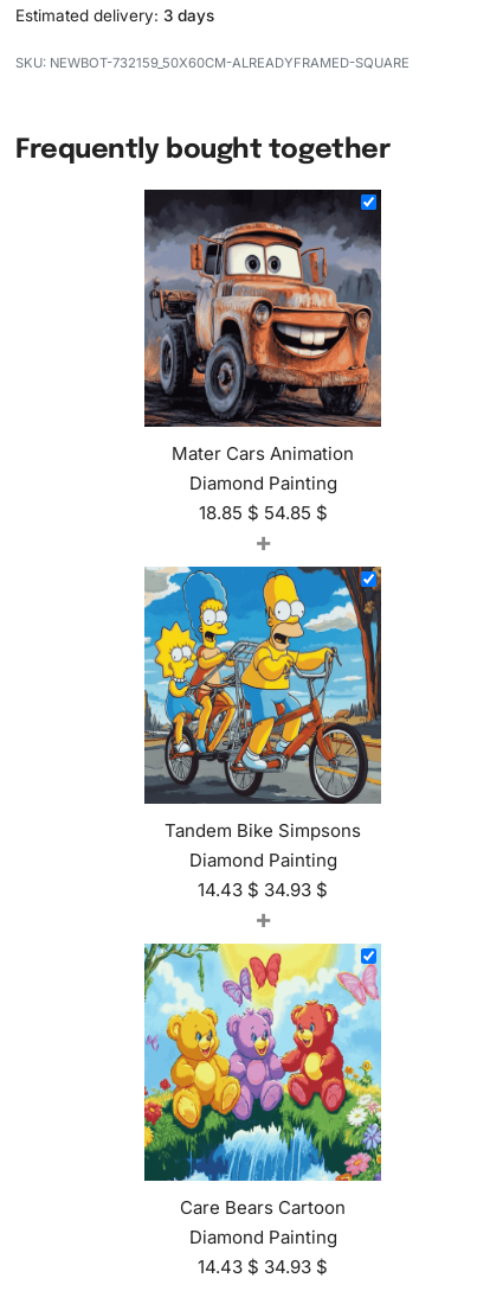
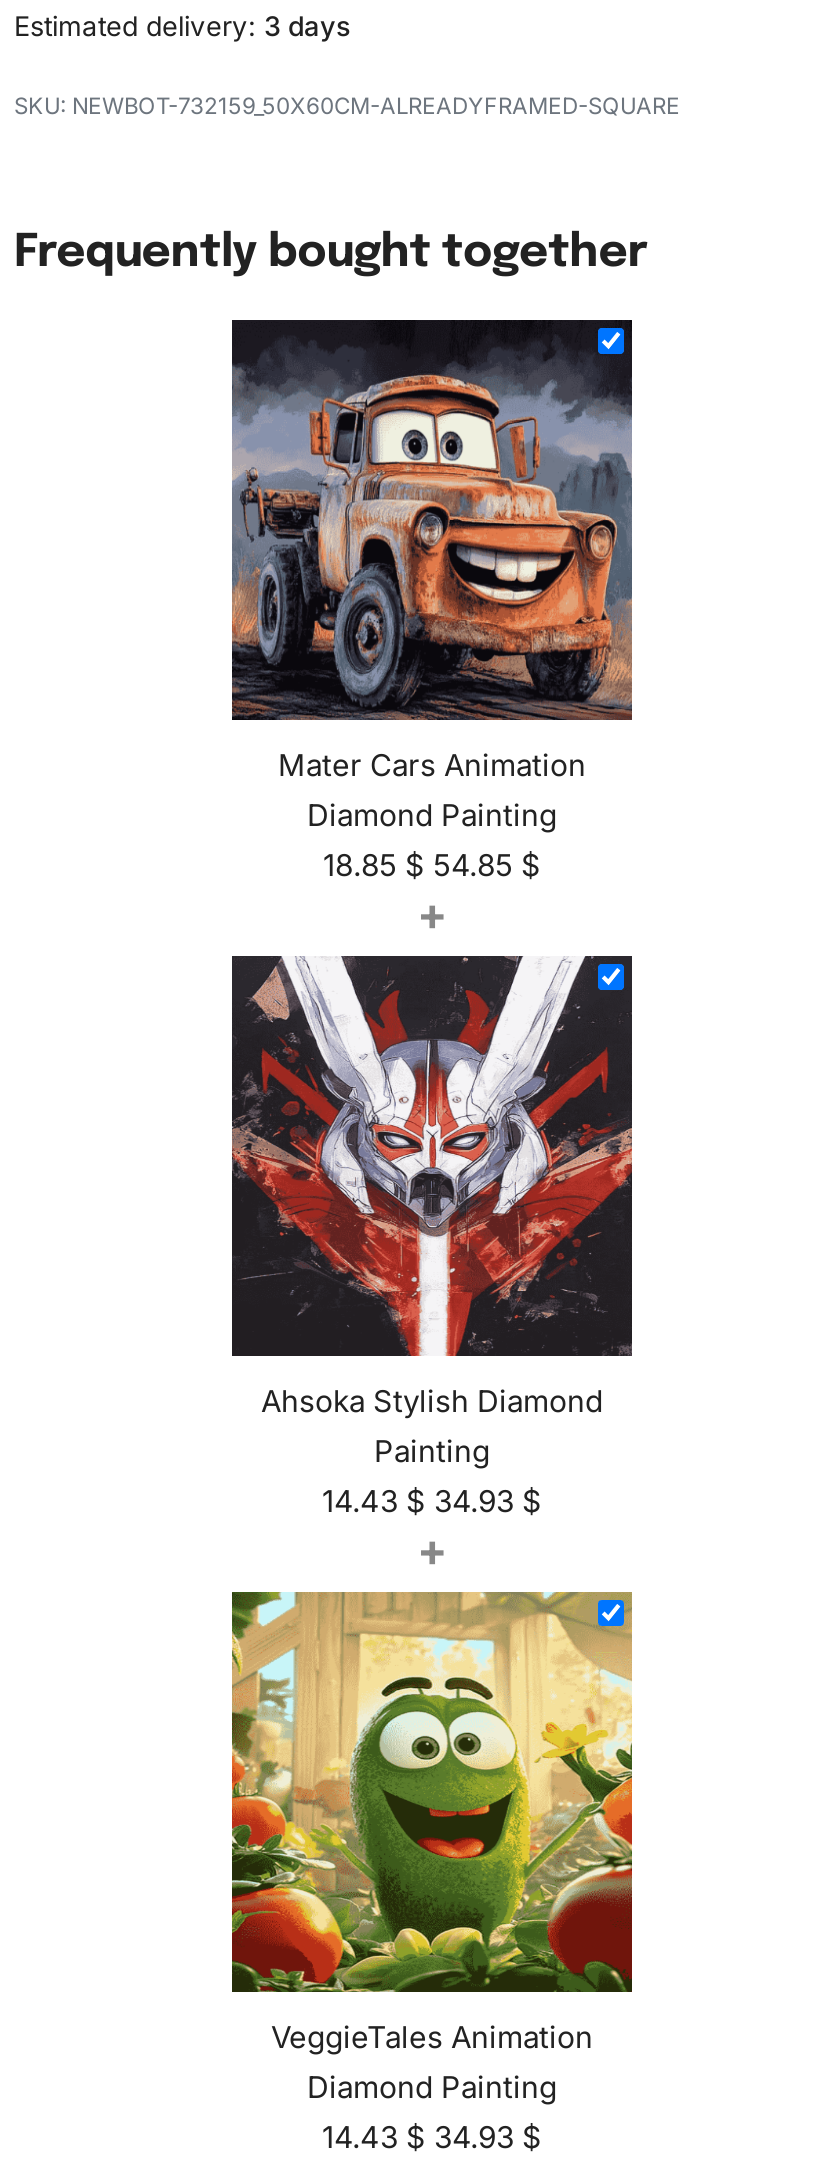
[143,565,382,871] [image] | Tandem Bike Simpsons | Diamond Painting -> [230,954,634,1469] [image] | Ahsoka Stylish Diamond | Painting
[143,942,382,1218] [image] | Care Bears Cartoon -> [230,1590,634,2055] [image] | VeggieTales Animation

